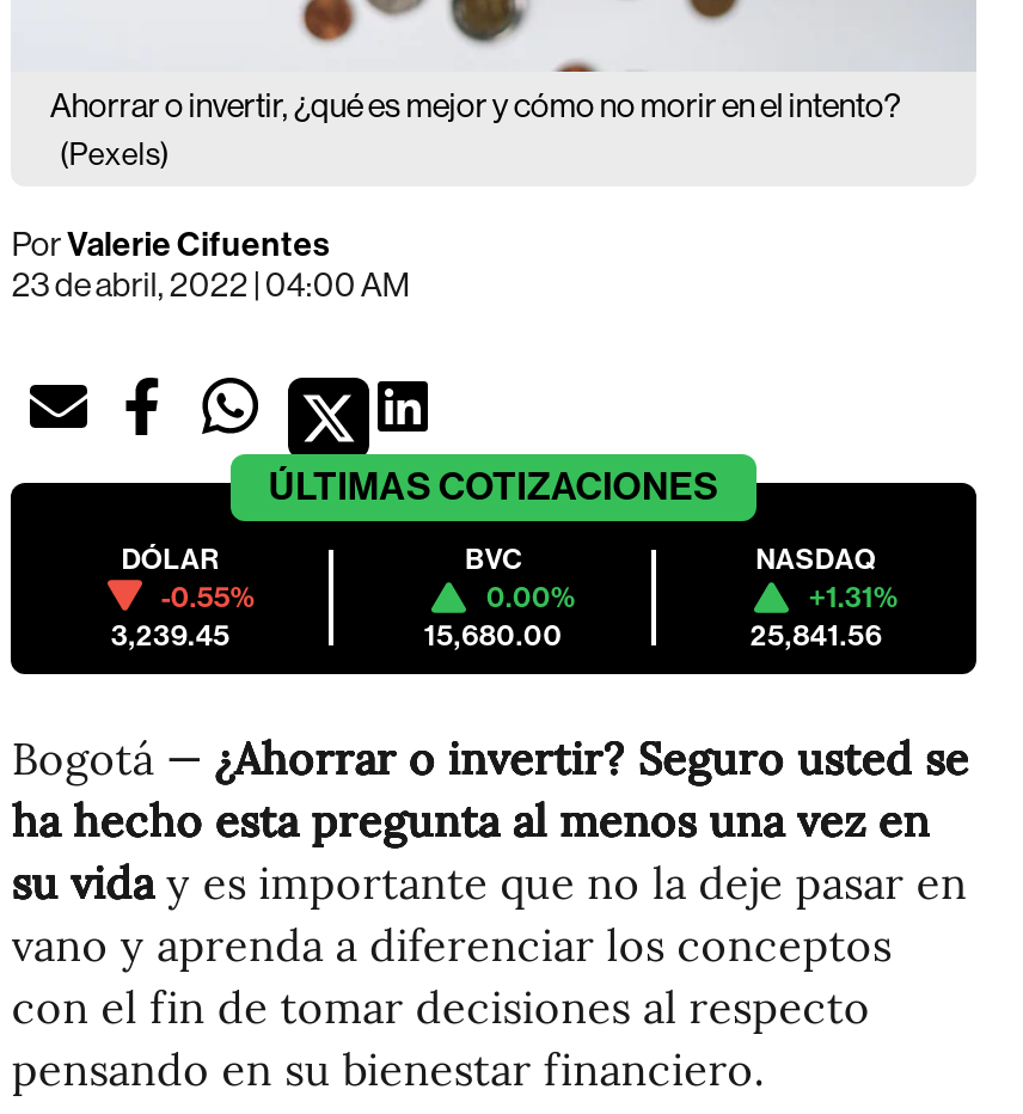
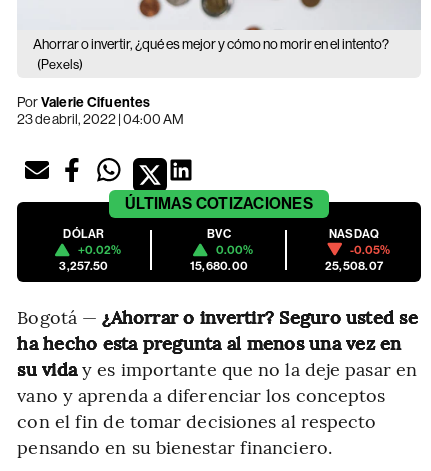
[161,580,254,614] -0.55% -> [78,243,121,257] +0.02%
[809,580,898,614] +1.31% -> [349,243,389,257] -0.05%
[111,619,230,652] 3,239.45 -> [59,259,108,273] 3,257.50
[750,619,882,652] 25,841.56 -> [325,259,383,273] 25,508.07

